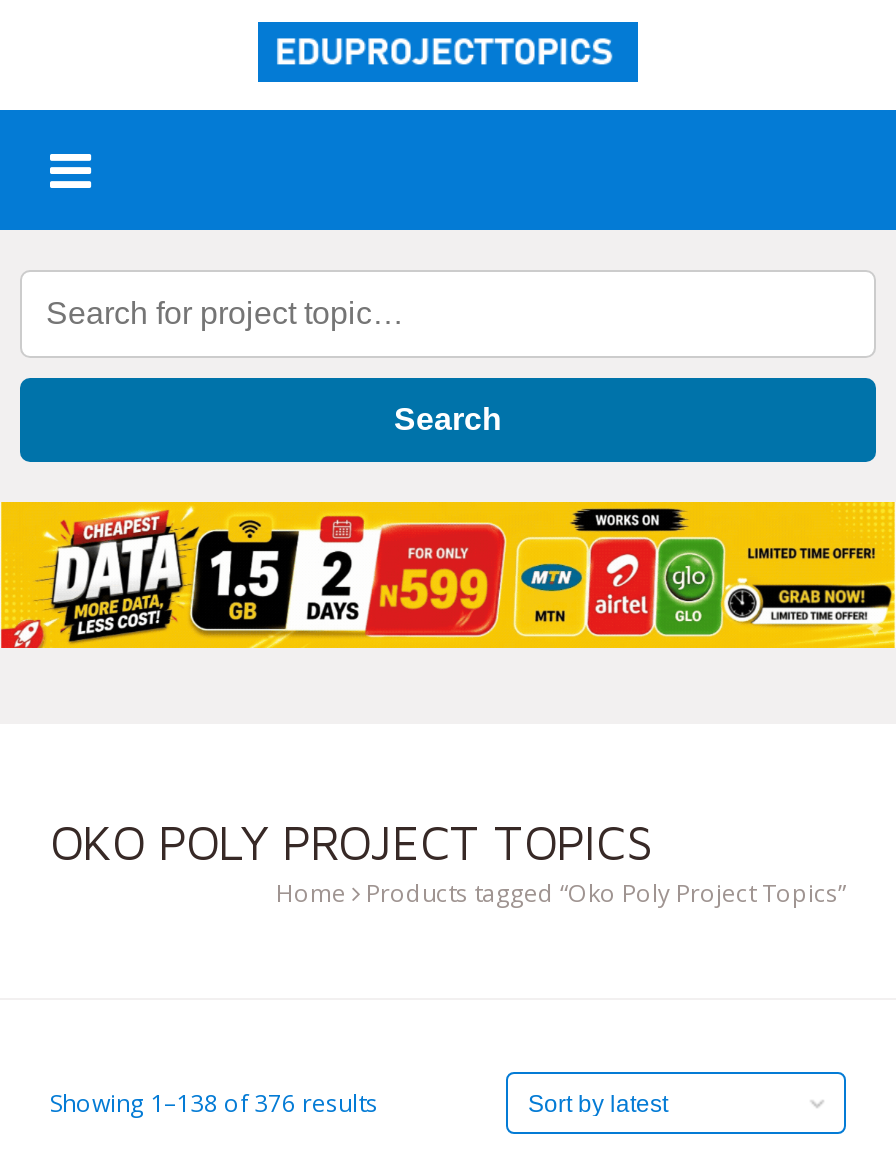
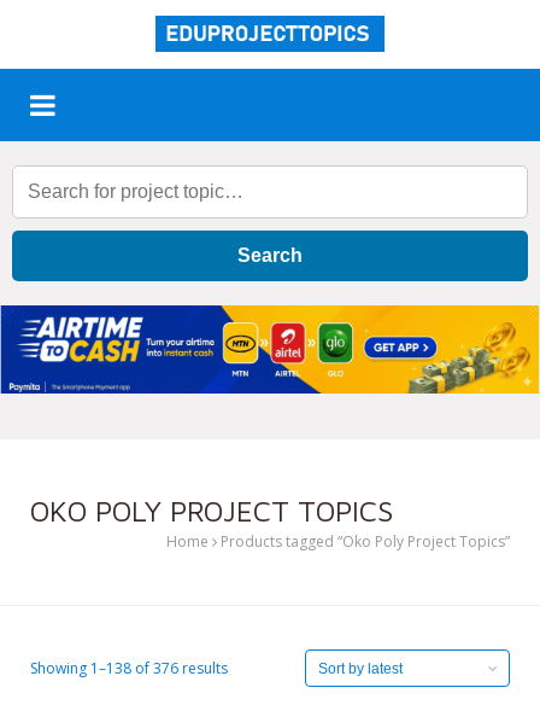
[6,500,890,650] [image] -> [4,304,536,395] [image]

